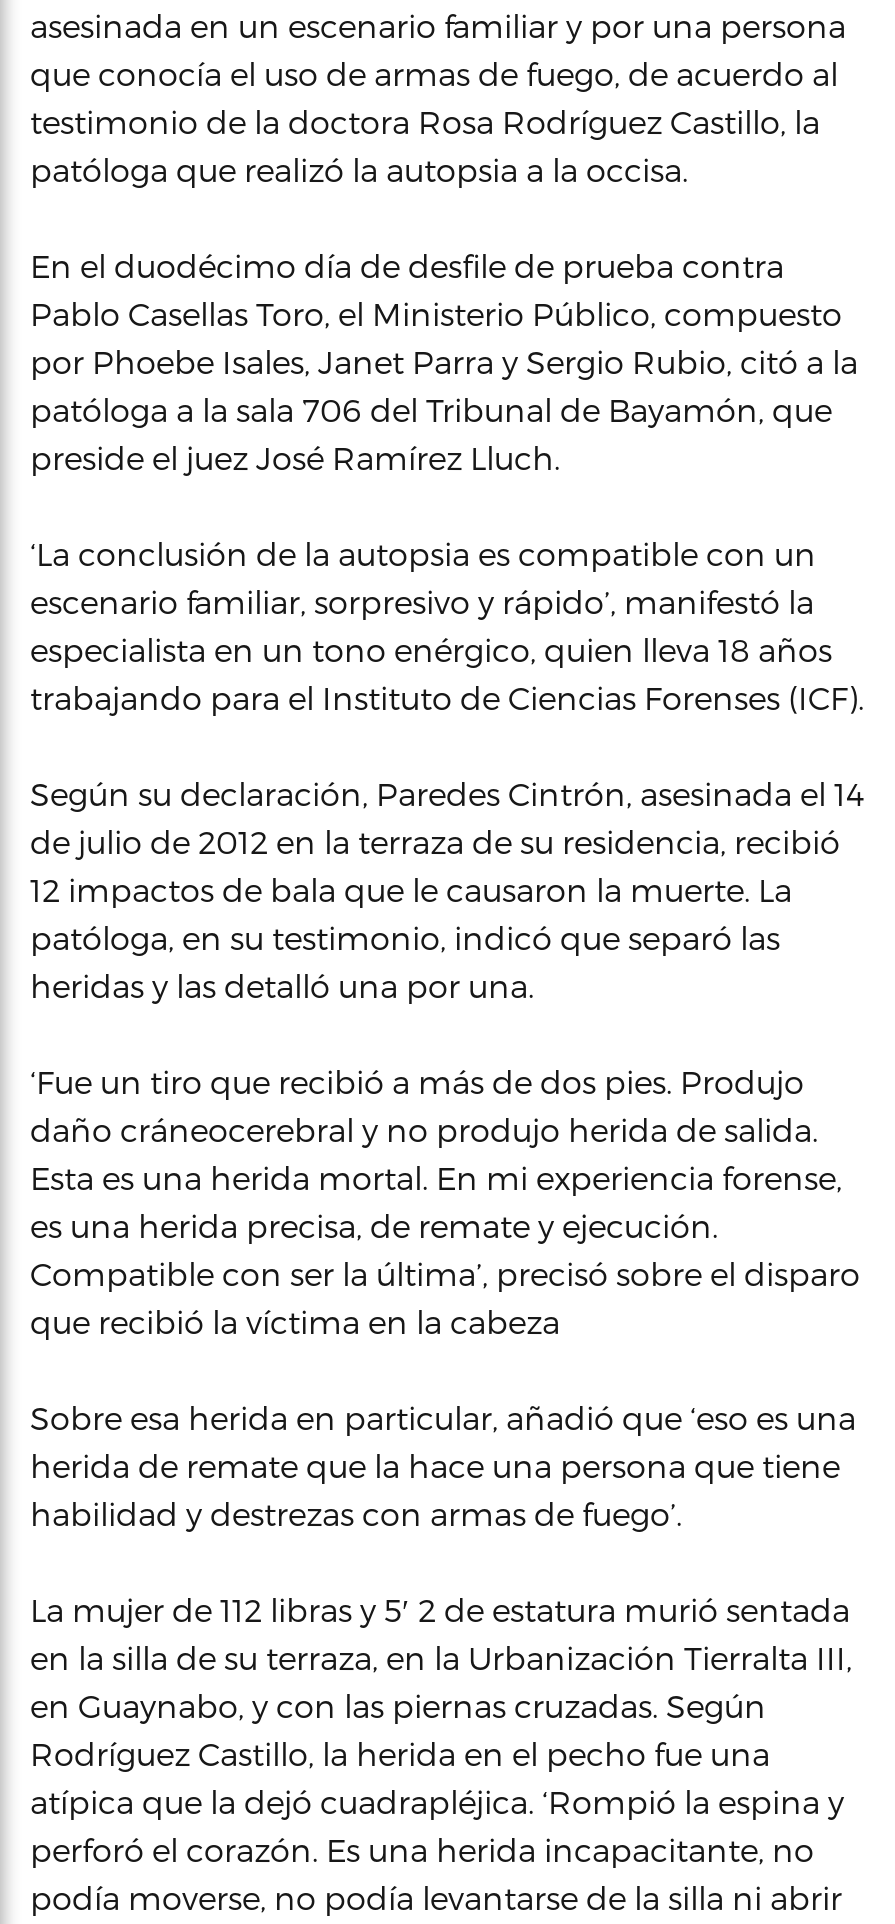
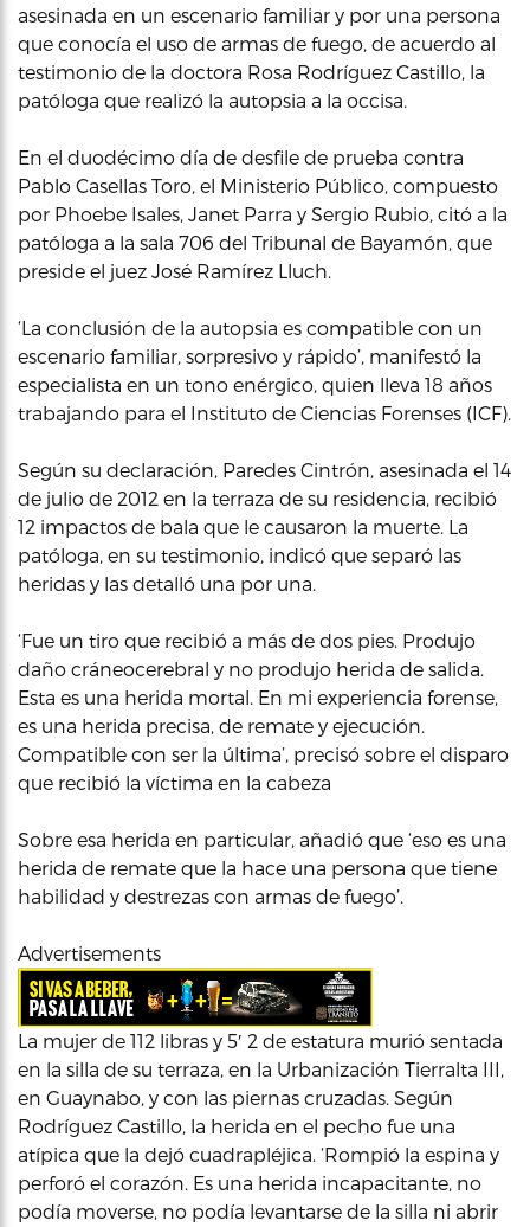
none -> [17,966,374,1027] [image]
none -> [18,942,161,964] Advertisements

